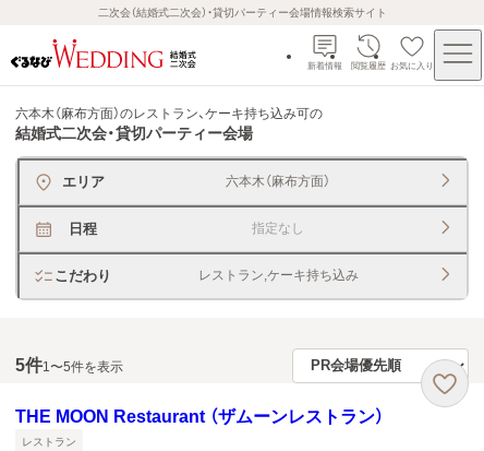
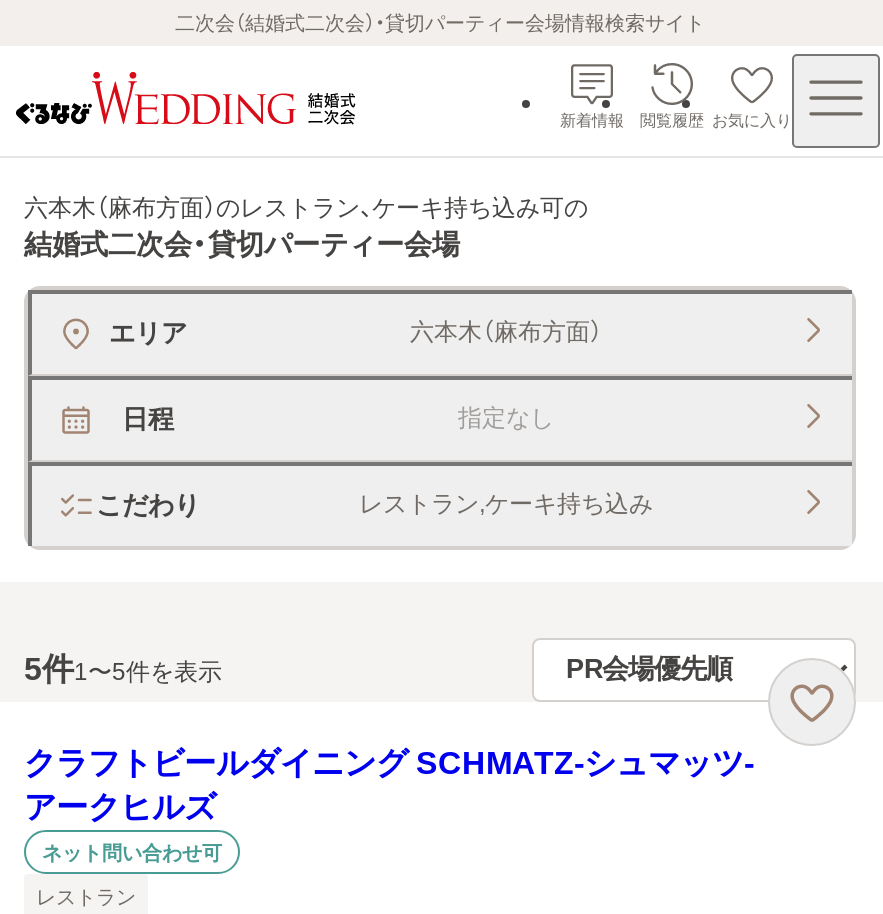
[15,407,384,426] THE MOON Restaurant （ザムーンレストラン） -> [24,746,754,863] クラフトビールダイニング SCHMATZ‐シュマッツ‐ | アークヒルズ | ネット問い合わせ可

